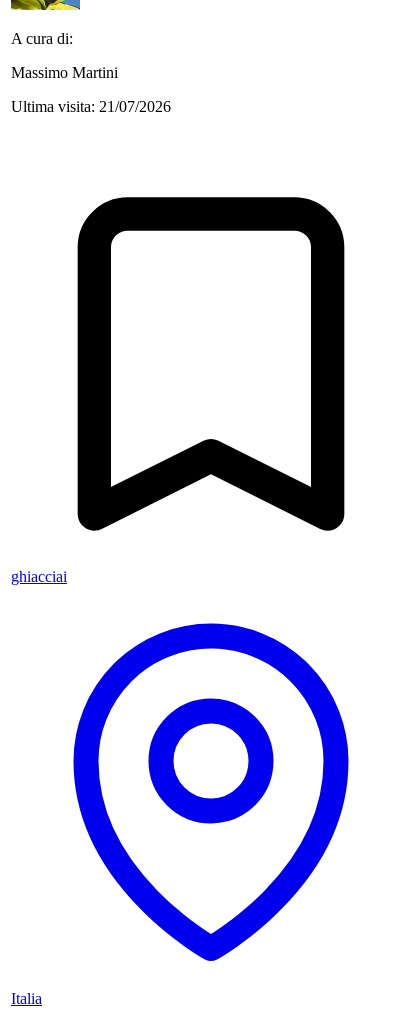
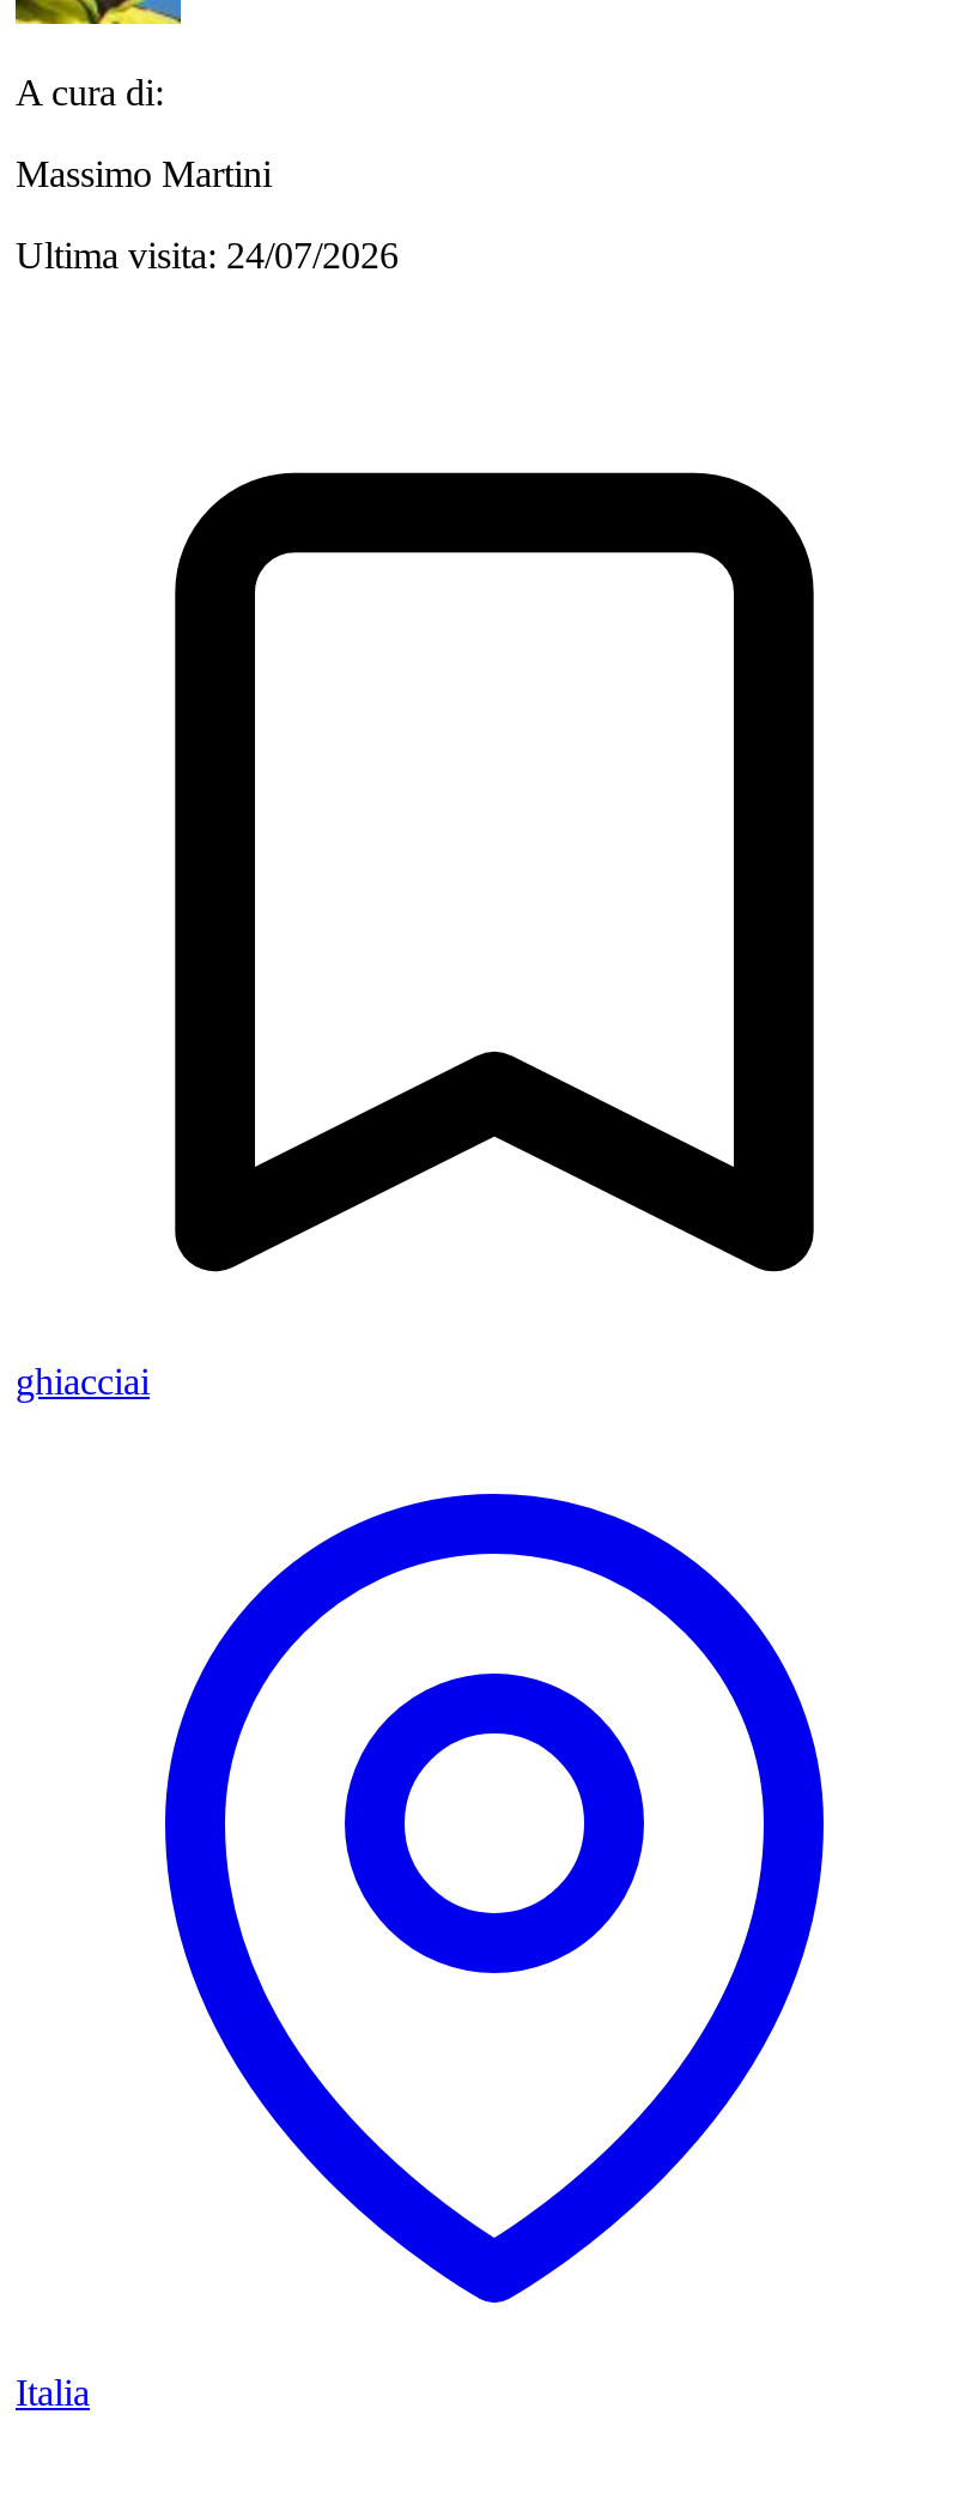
[11,98,171,115] Ultima visita: 21/07/2026 -> [16,235,399,275] Ultima visita: 24/07/2026

